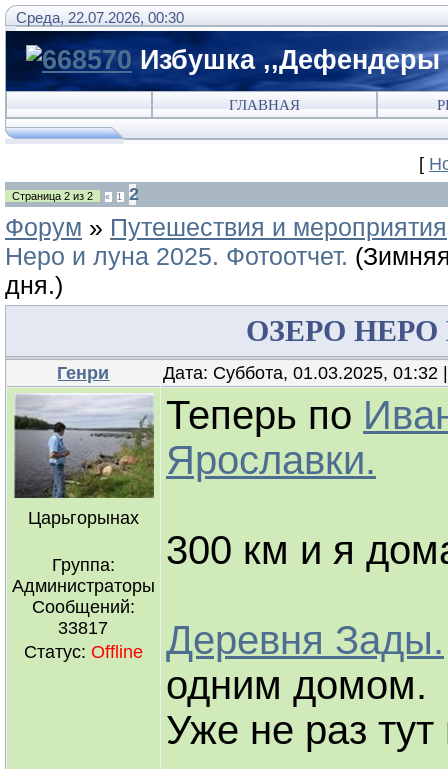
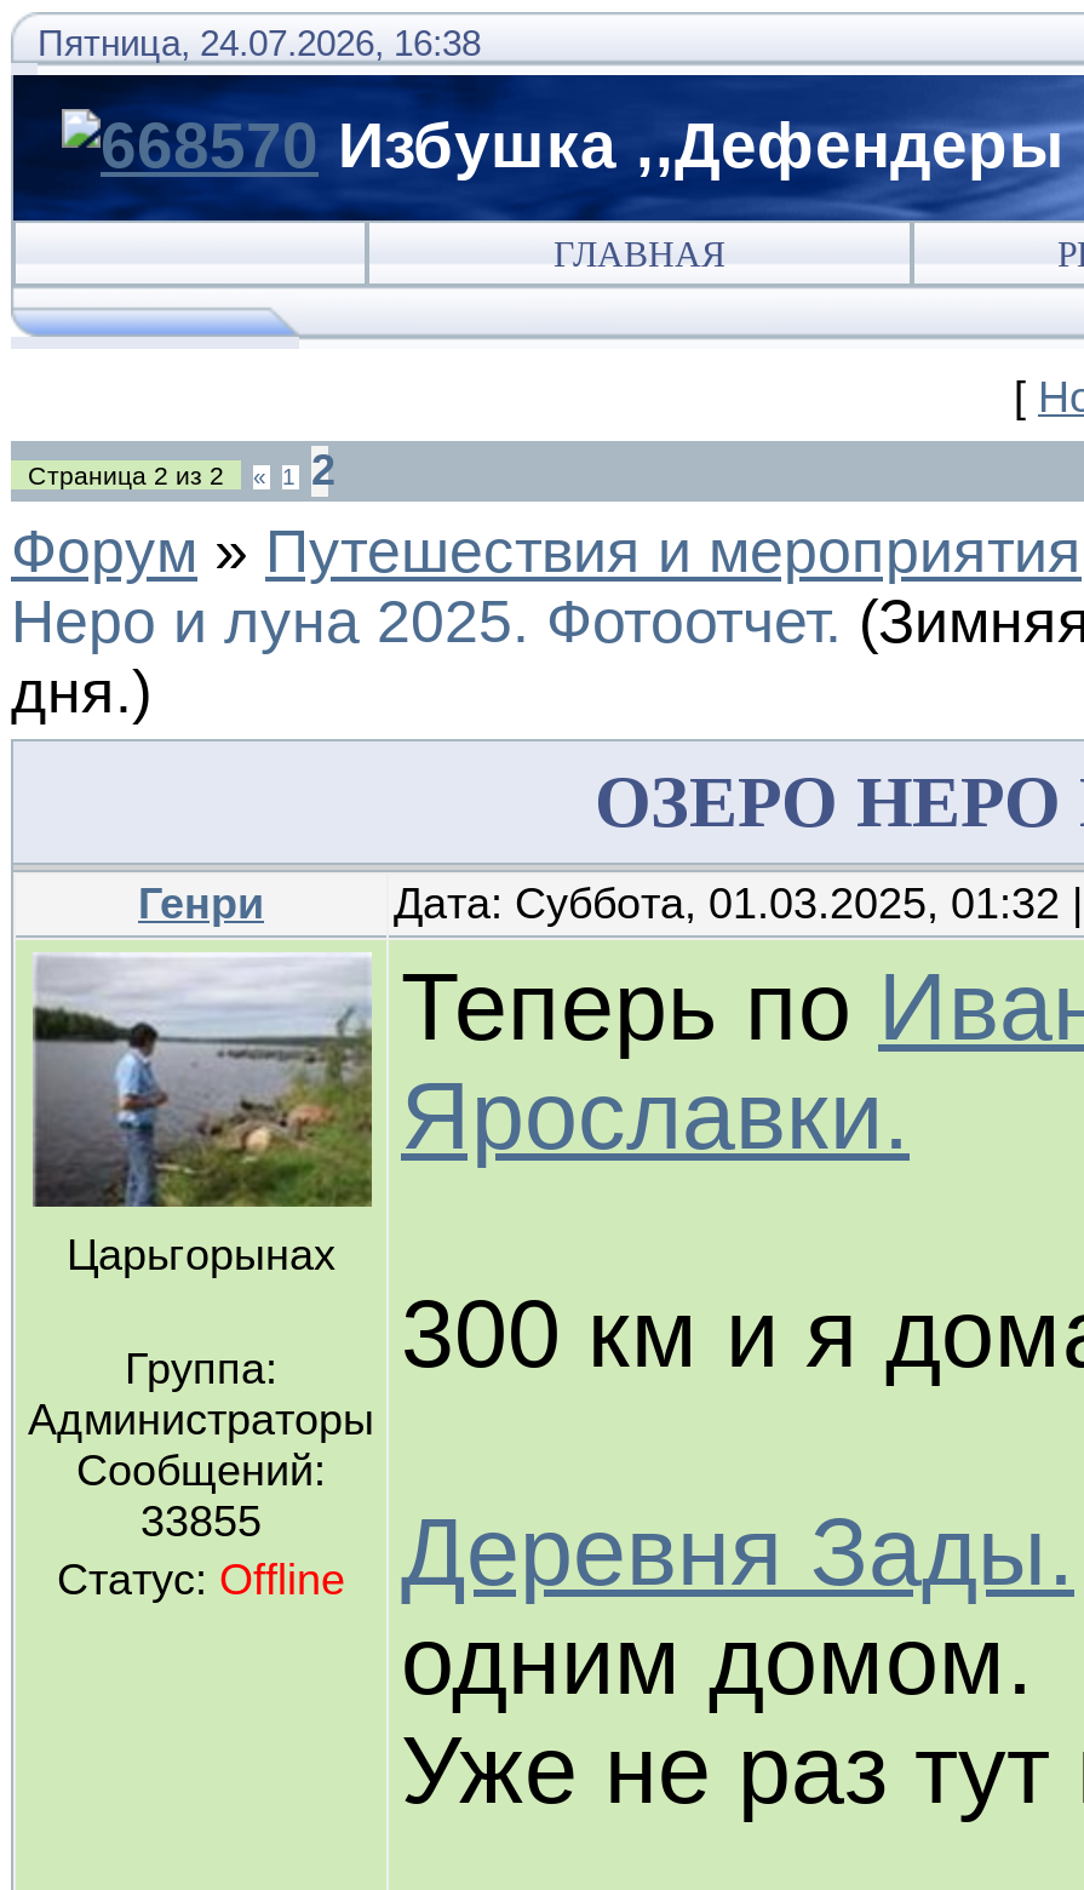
[16,9,184,26] Среда, 22.07.2026, 00:30 -> [38,22,481,63] Пятница, 24.07.2026, 16:38
[58,618,108,638] 33817 -> [140,1497,262,1546] 33855

